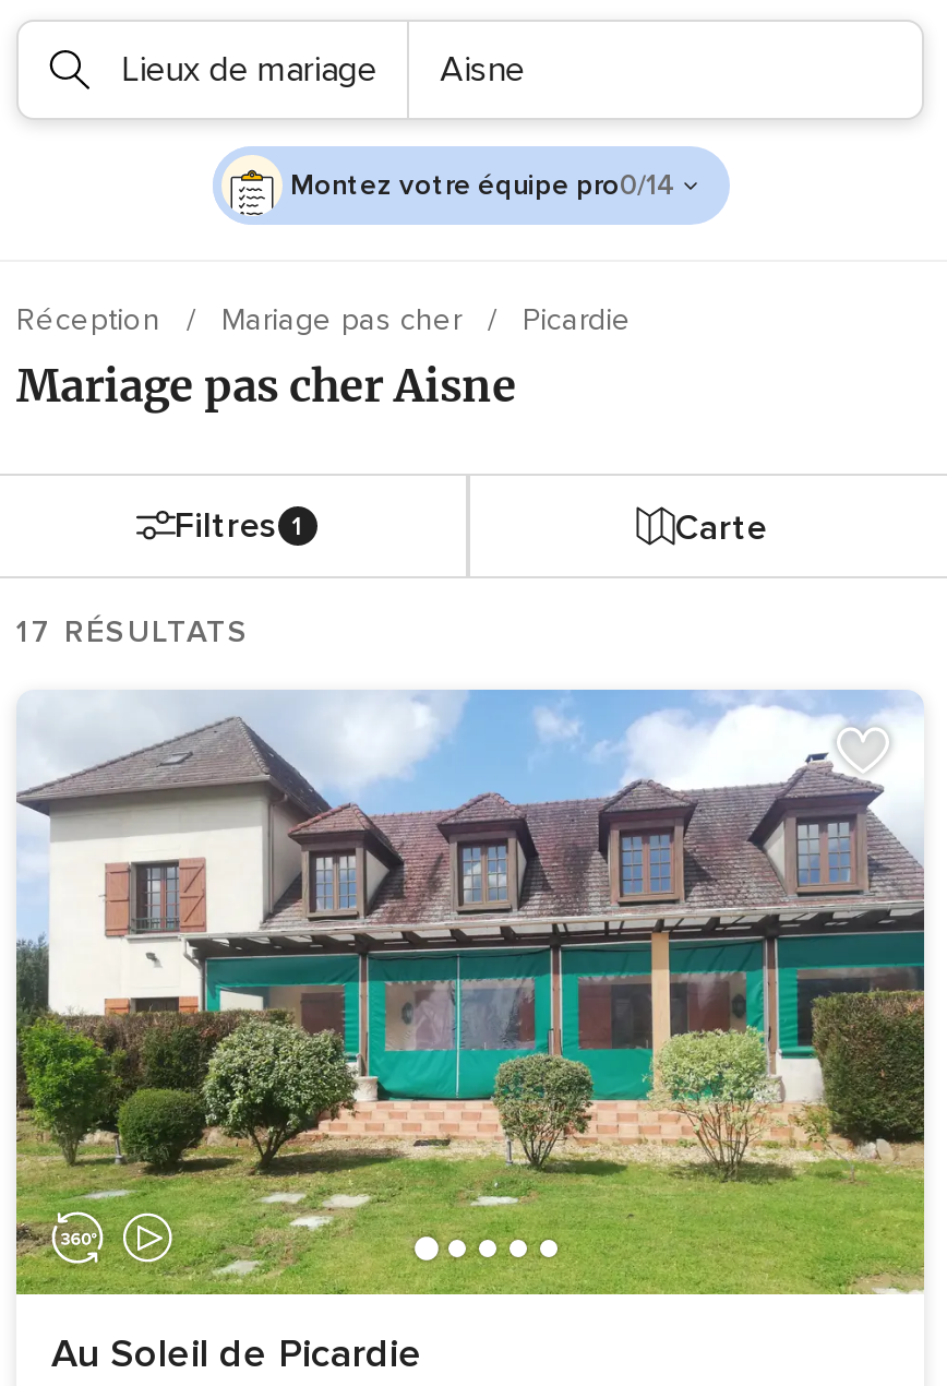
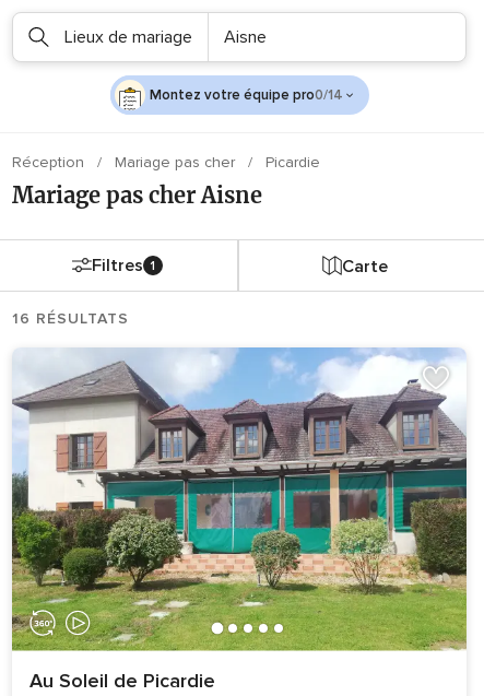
[16,613,250,650] 17 RÉSULTATS -> [12,309,129,328] 16 RÉSULTATS

